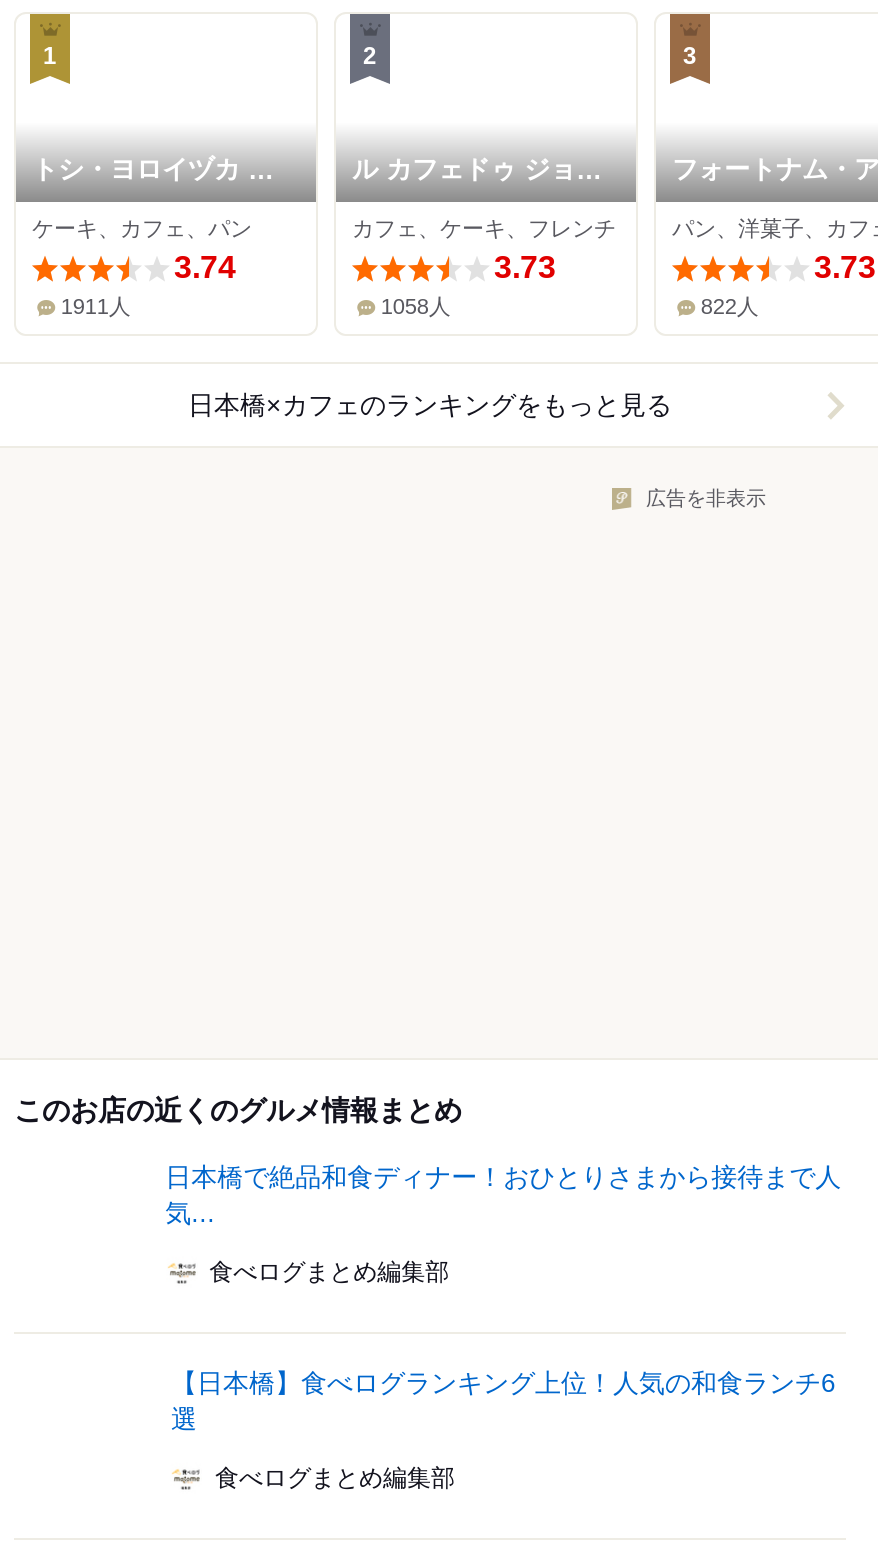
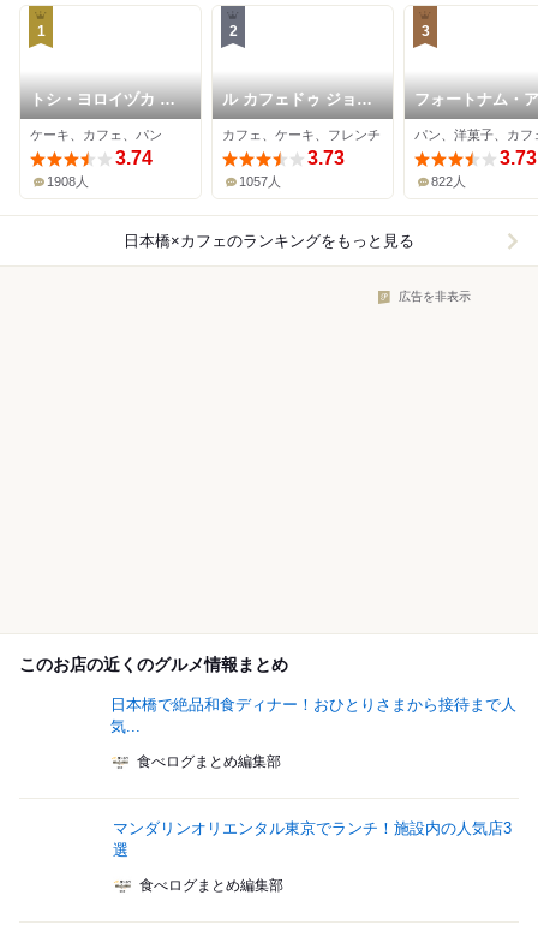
[61,295,131,319] 1911人 -> [47,175,89,189] 1908人
[381,295,451,319] 1058人 -> [239,175,281,189] 1057人
[171,1369,835,1399] 【日本橋】食べログランキング上位！人気の和食ランチ6 -> [113,820,512,838] マンダリンオリエンタル東京でランチ！施設内の人気店3

